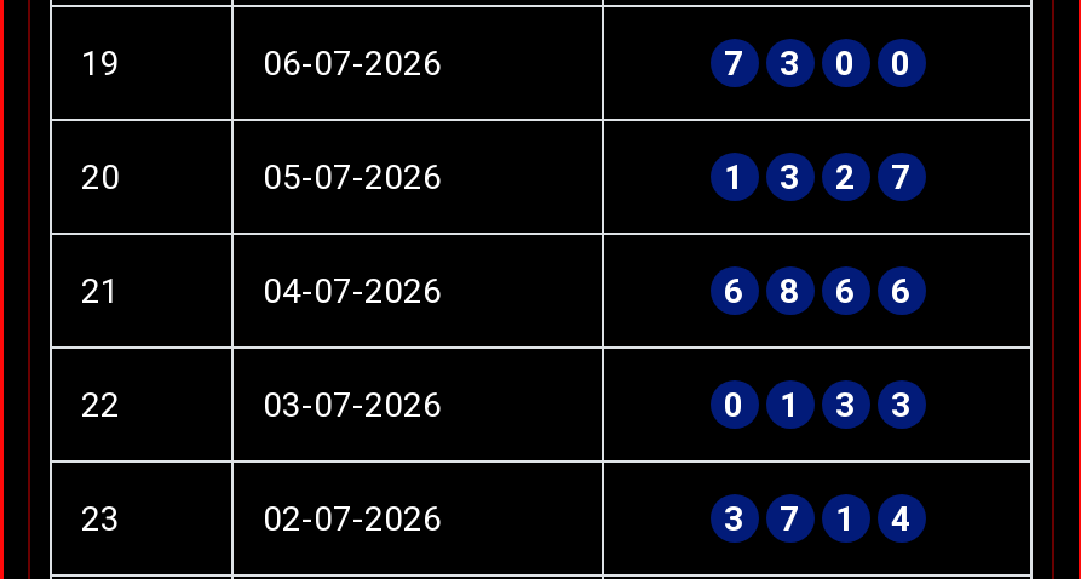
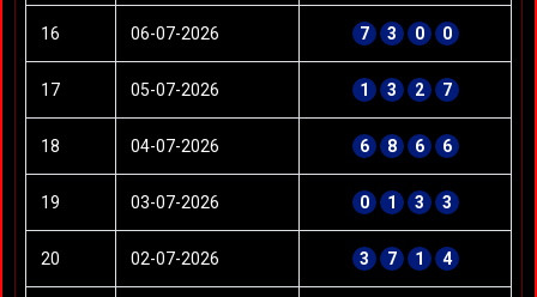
[81,44,120,82] 19 -> [41,24,60,43] 16
[81,157,120,196] 20 -> [41,80,60,99] 17
[81,271,120,310] 21 -> [41,137,60,156] 18
[81,385,120,424] 22 -> [41,193,60,212] 19
[81,499,120,538] 23 -> [41,249,60,268] 20

